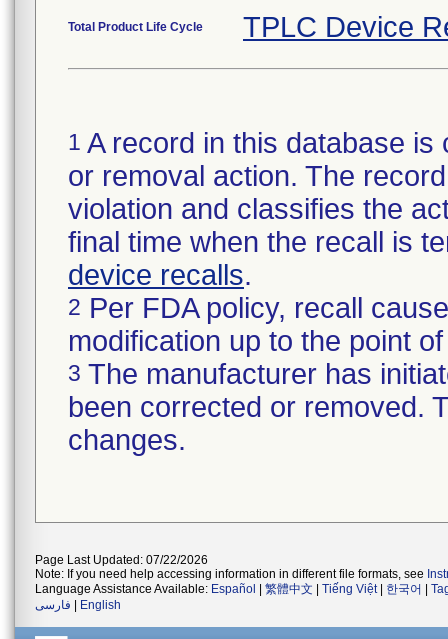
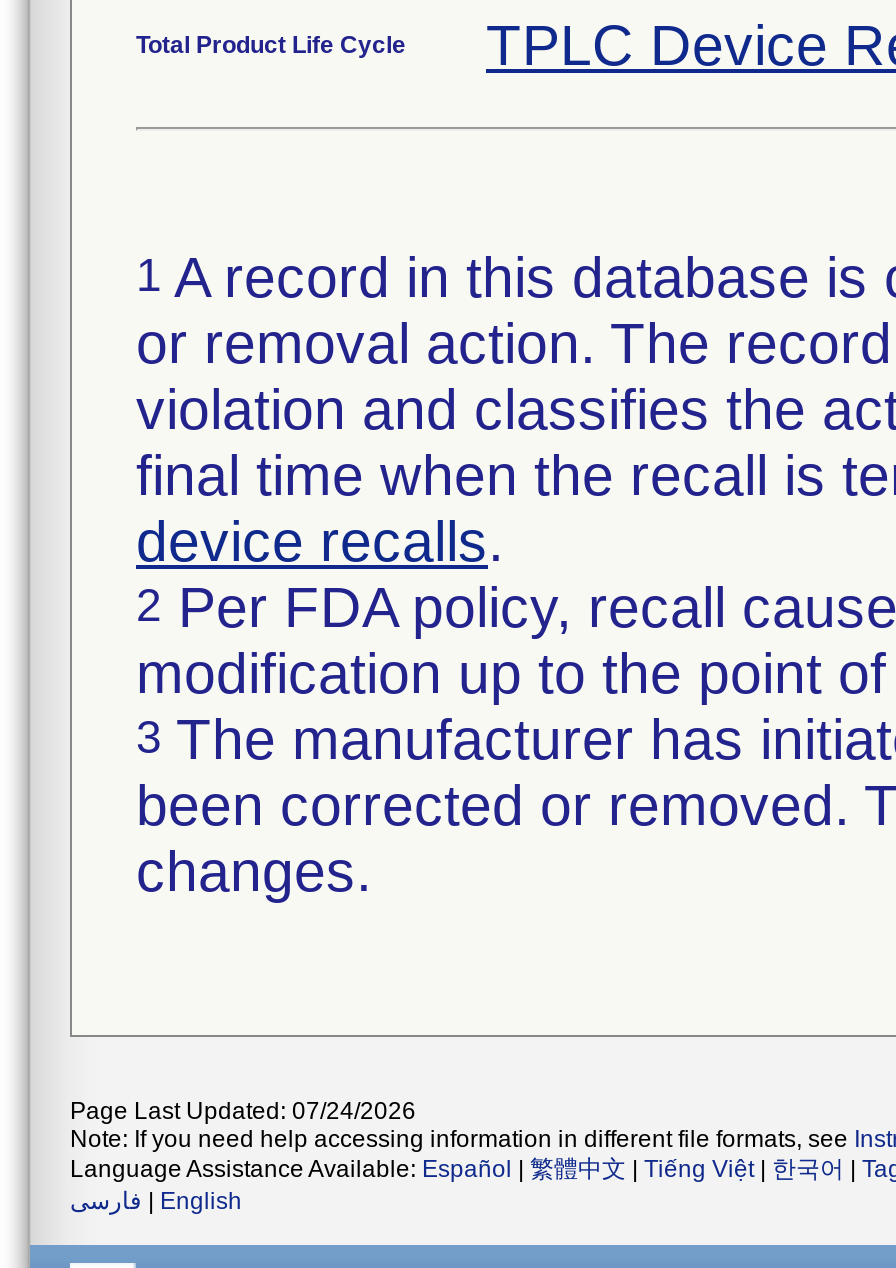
[35,553,208,567] Page Last Updated: 07/22/2026 -> [70,1097,416,1125] Page Last Updated: 07/24/2026

